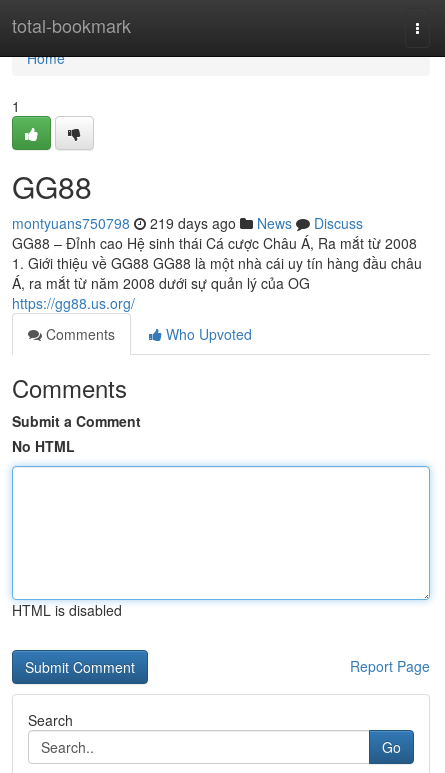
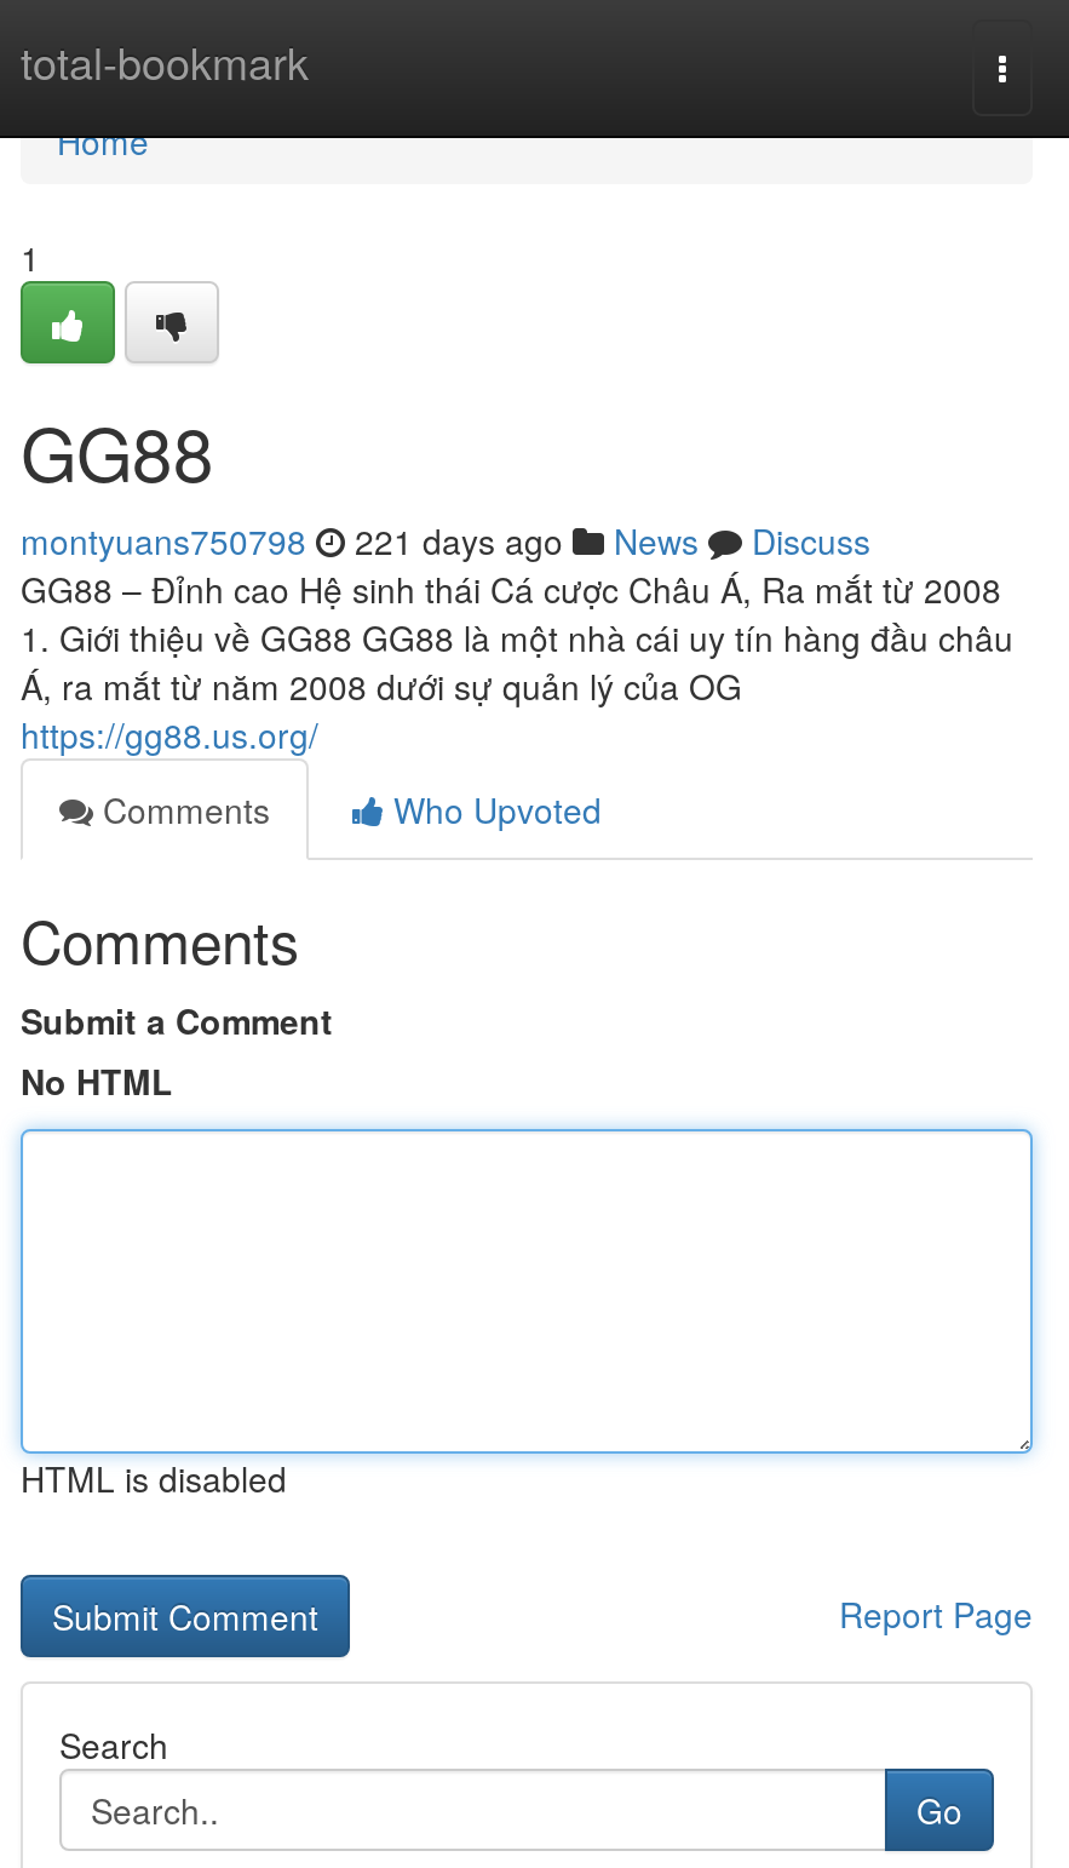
[12,213,363,233] montyuans750798 219 days ago News Discuss -> [21,516,870,565] montyuans750798 221 days ago News Discuss

